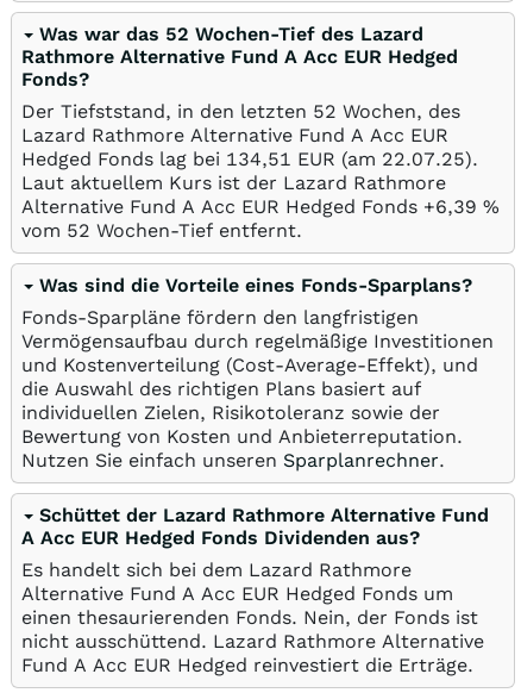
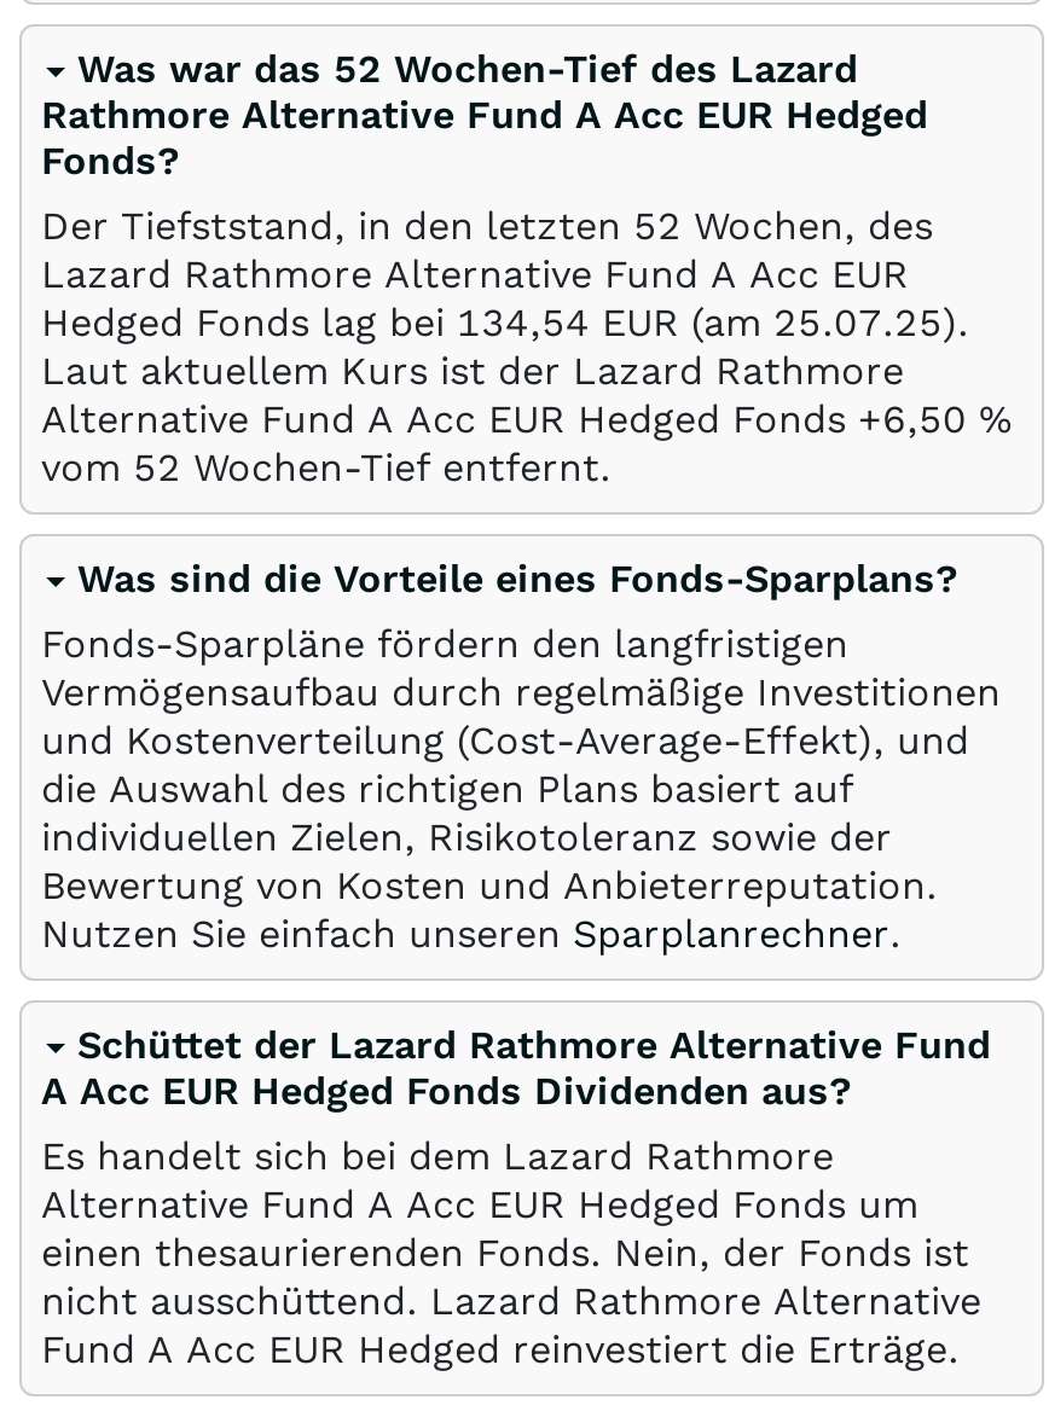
[21,148,478,170] Hedged Fonds lag bei 134,51 EUR (am 22.07.25). -> [41,300,969,345] Hedged Fonds lag bei 134,54 EUR (am 25.07.25).
[21,195,500,218] Alternative Fund A Acc EUR Hedged Fonds +6,39% -> [41,396,1013,442] Alternative Fund A Acc EUR Hedged Fonds +6,50%

